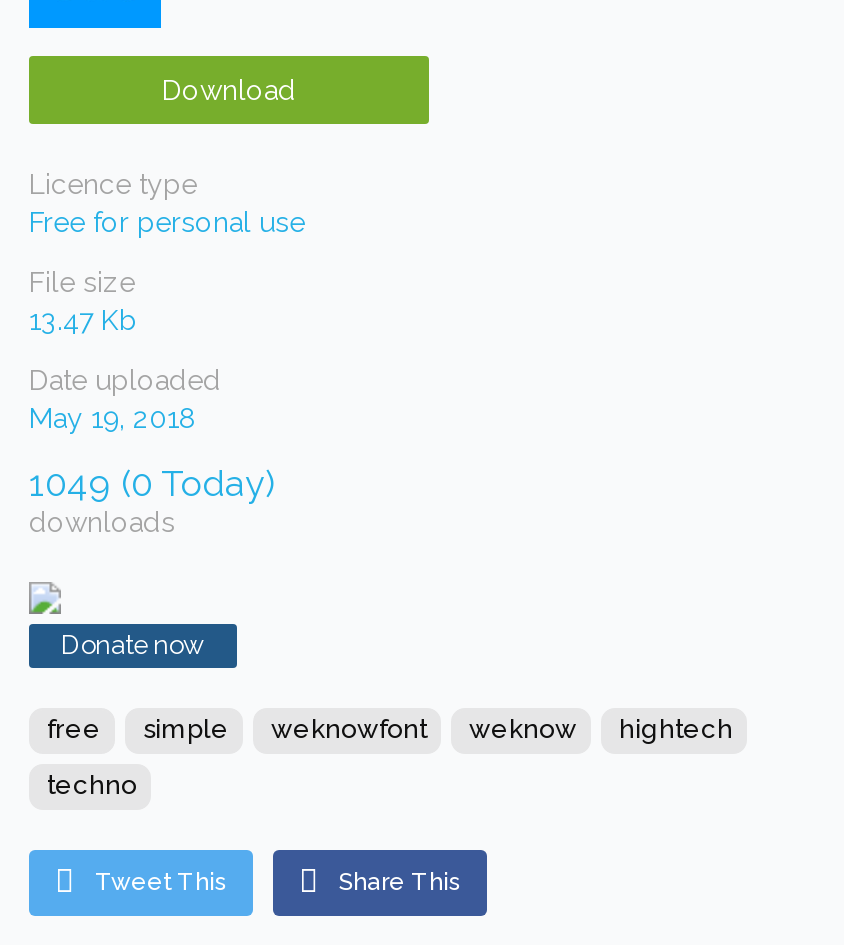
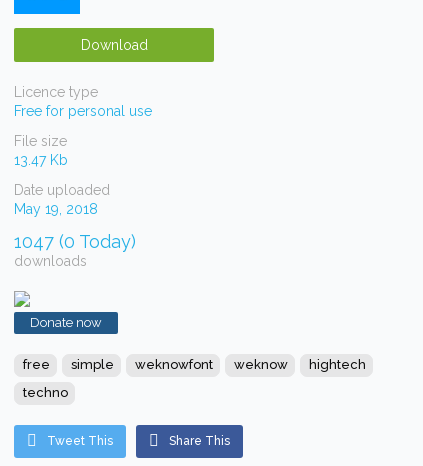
[29,462,275,504] 1049 (0 Today) -> [14,231,136,252] 1047 (0 Today)

